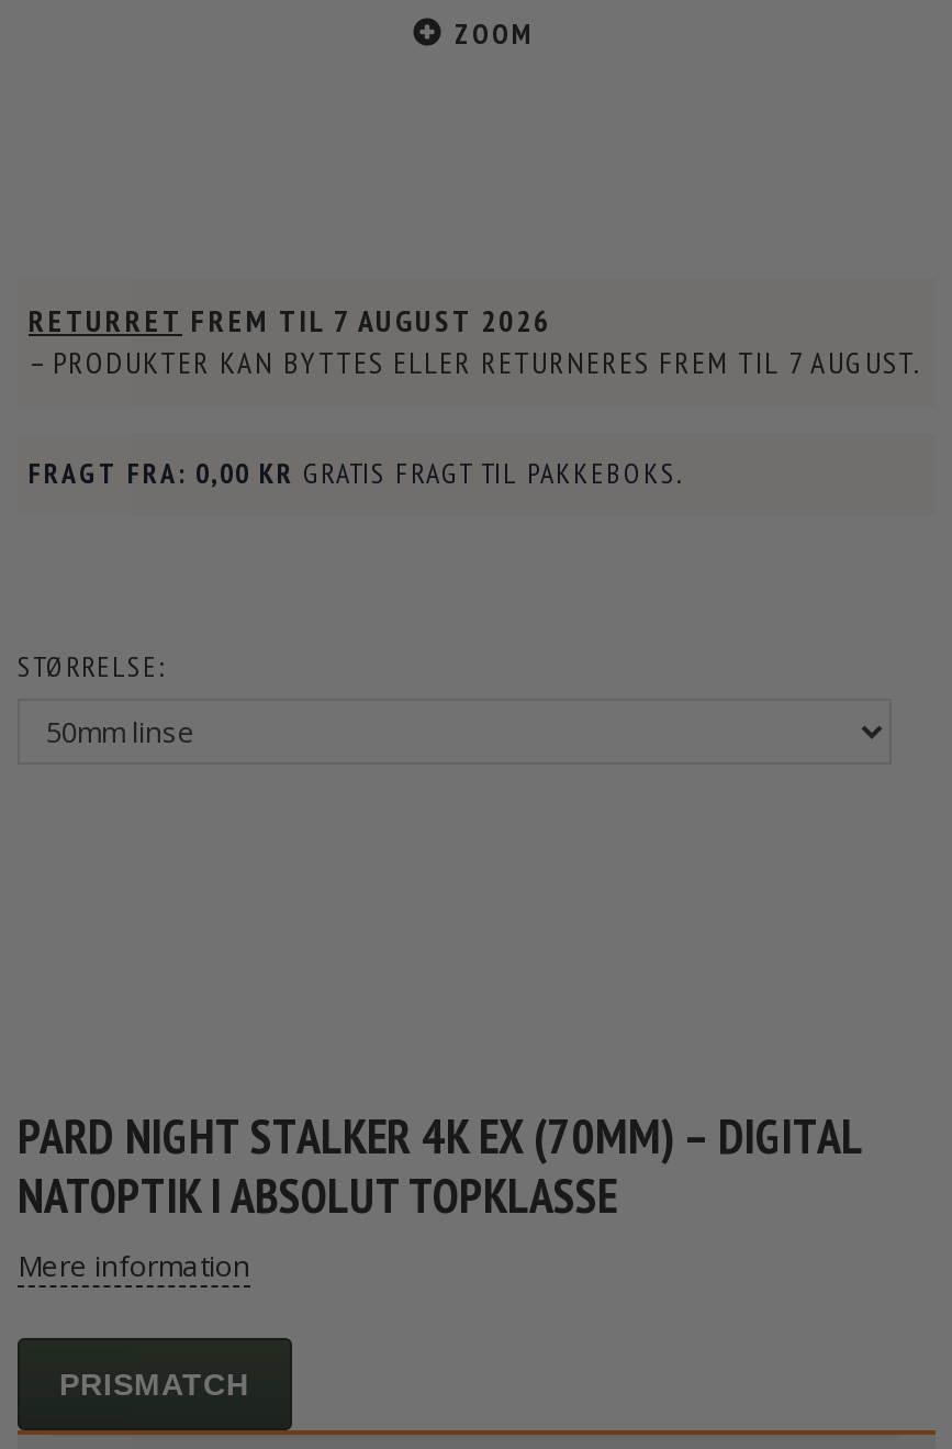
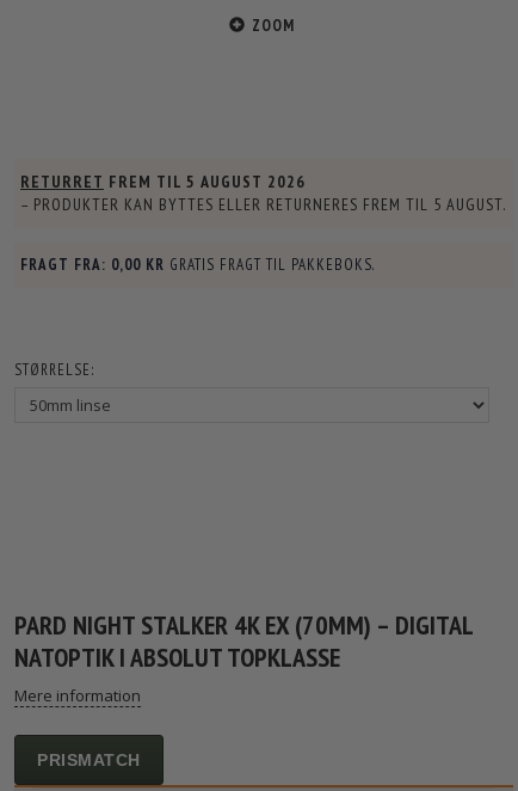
[29,301,551,341] RETURRET FREM TIL 7 AUGUST 2026 -> [20,171,306,192] RETURRET FREM TIL 5 AUGUST 2026
[29,343,920,383] – PRODUKTER KAN BYTTES ELLER RETURNERES FREM TIL 7 AUGUST. -> [20,194,506,215] – PRODUKTER KAN BYTTES ELLER RETURNERES FREM TIL 5 AUGUST.

